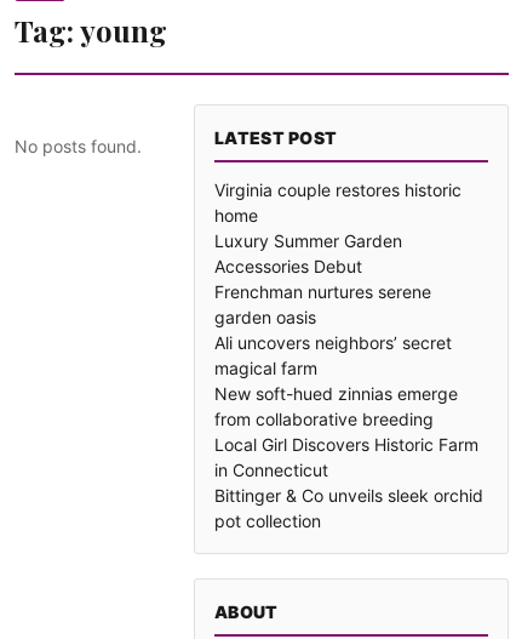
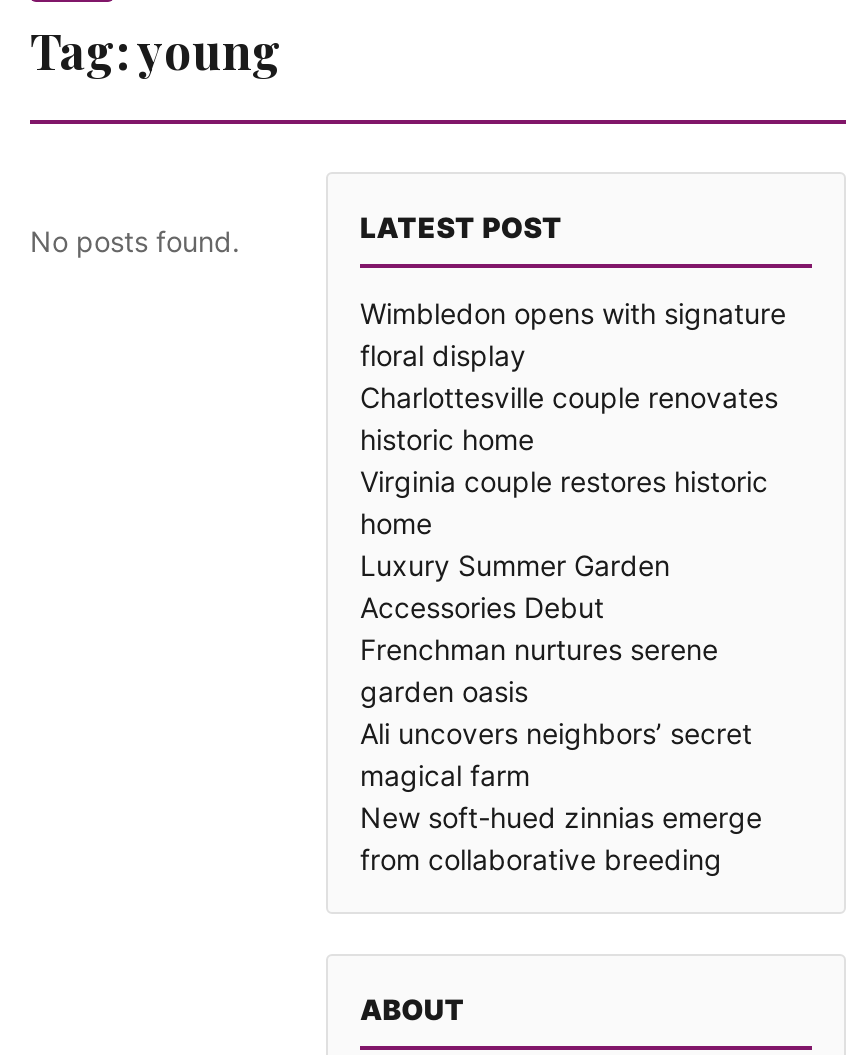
none -> [360,296,786,456] Wimbledon opens with signature | floral display | Charlottesville couple renovates | historic home
moved [214,179,461,429] -> [360,464,768,876]: Virginia couple restores historic | home | Luxury Summer Garden | ... | New soft-hued zinnias emerge | from collaborative breeding
[214,434,483,531] Local Girl Discovers Historic Farm | in Connecticut | Bittinger & Co unveils sleek orchid | pot collection -> none

